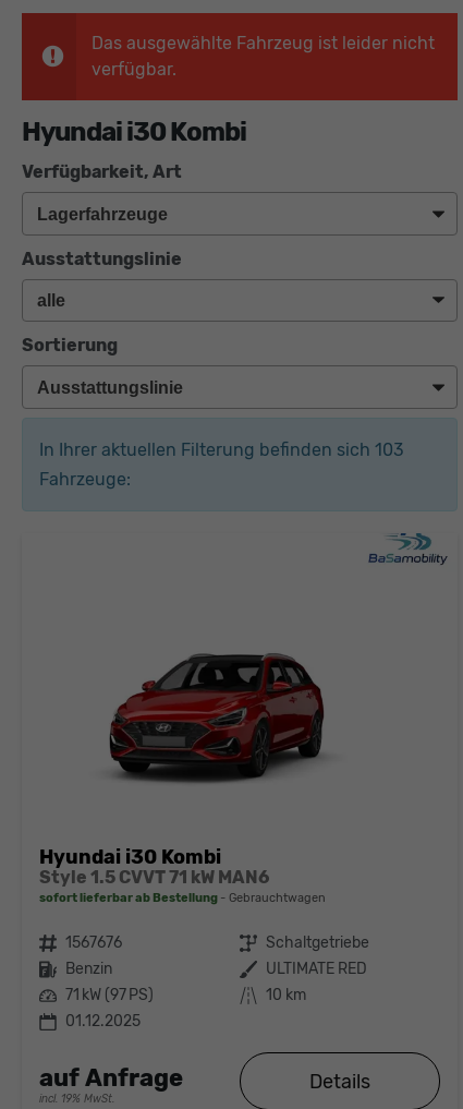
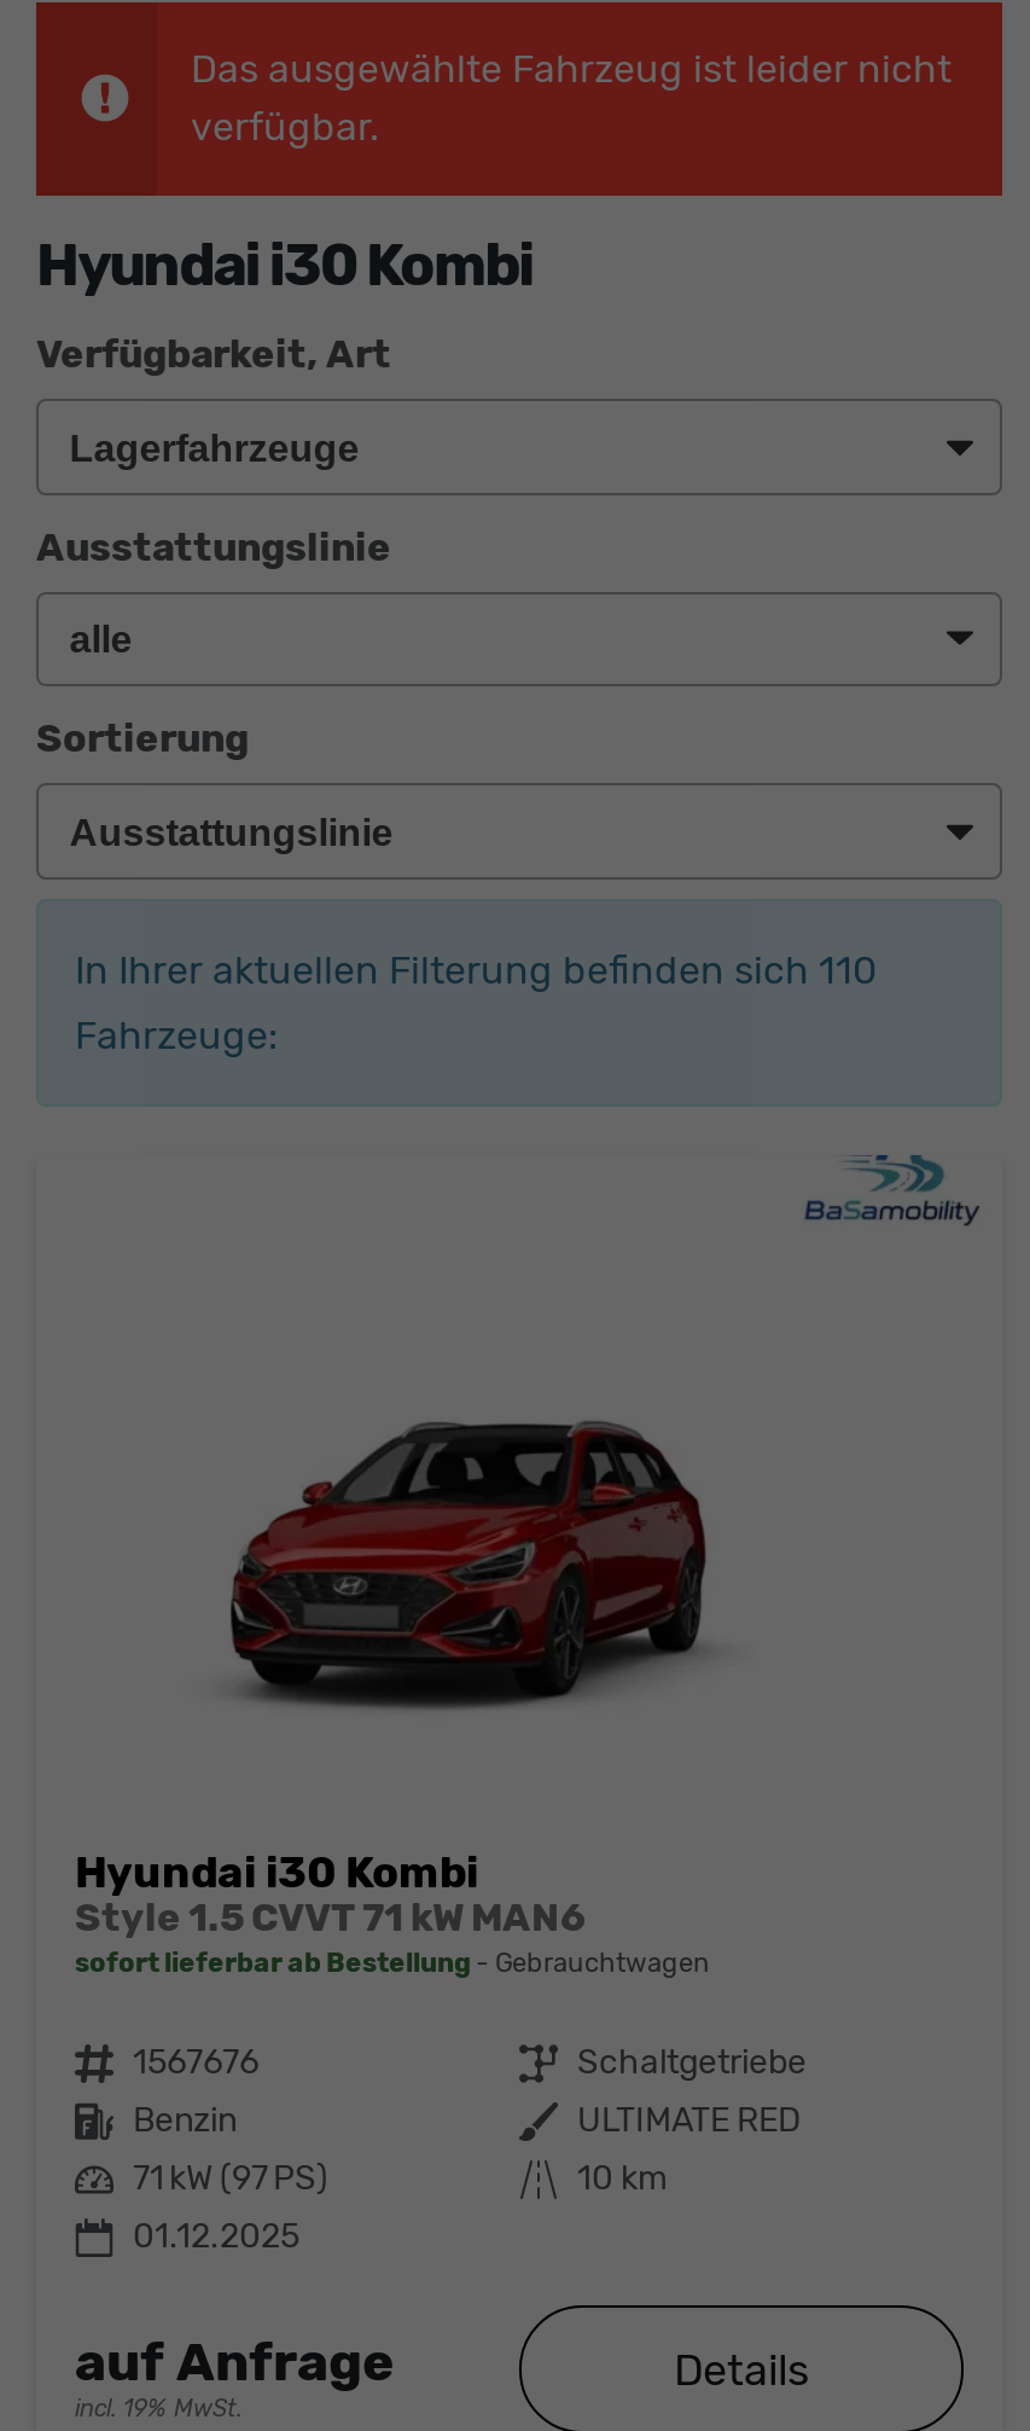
[39,439,404,460] In Ihrer aktuellen Filterung befinden sich 103 -> [75,947,877,993] In Ihrer aktuellen Filterung befinden sich 110

